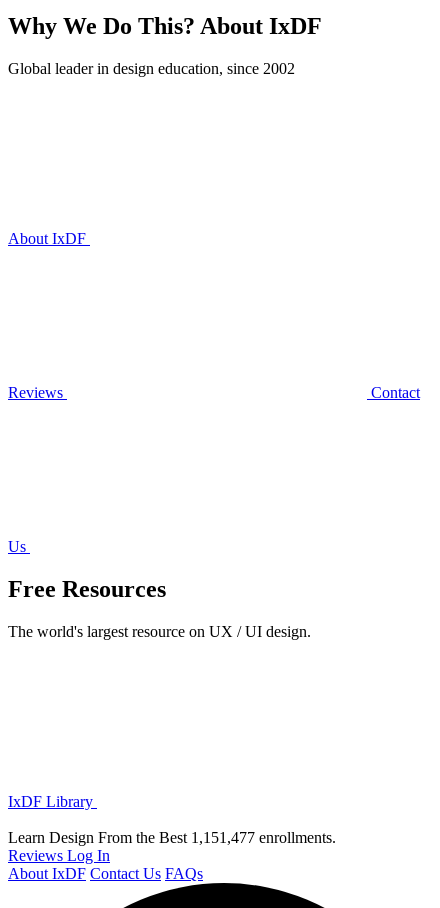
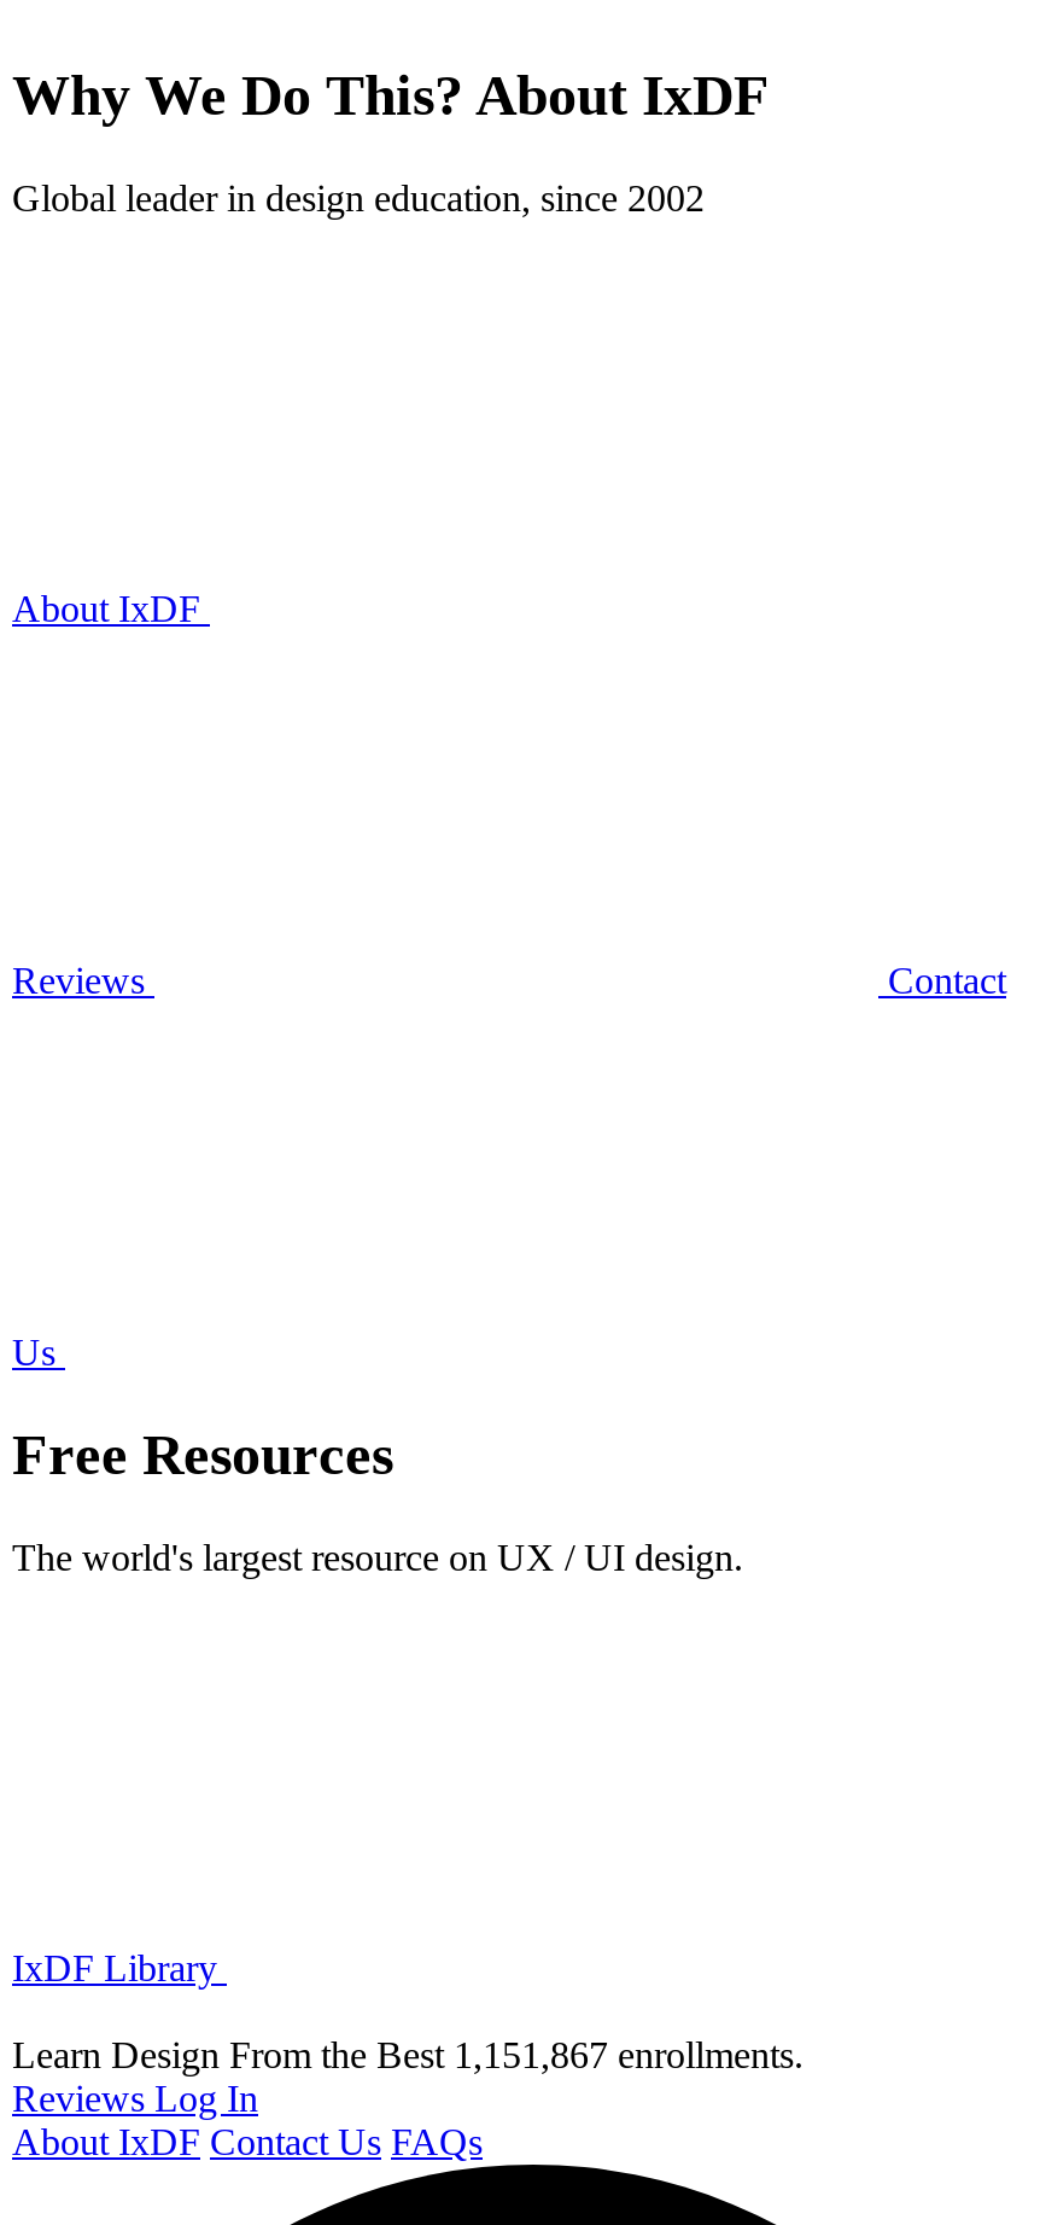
[8,829,336,846] Learn Design From the Best 1,151,477 enrollments. -> [12,2034,804,2075] Learn Design From the Best 1,151,867 enrollments.

